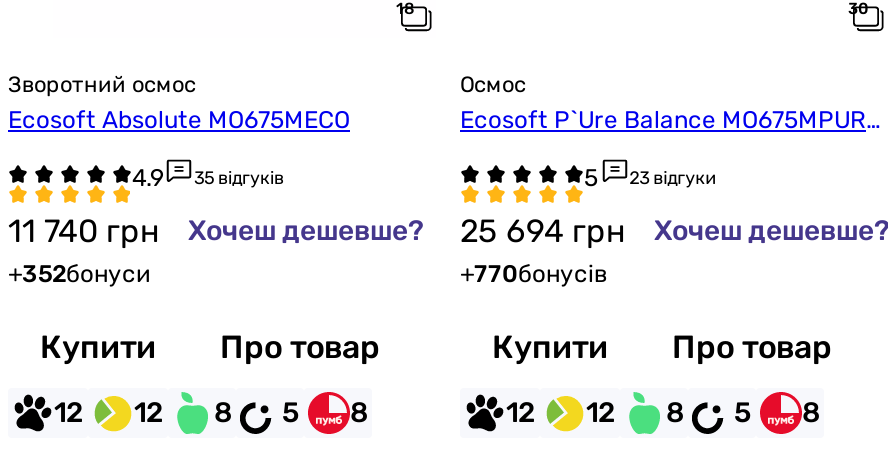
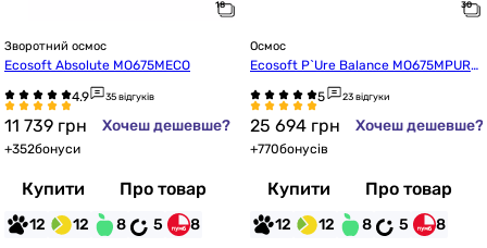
[8,212,890,250] 11 740 грн Хочеш дешевше? 25 694 грн Хочеш дешевше? -> [4,115,484,136] 11 739 грн Хочеш дешевше? 25 694 грн Хочеш дешевше?

